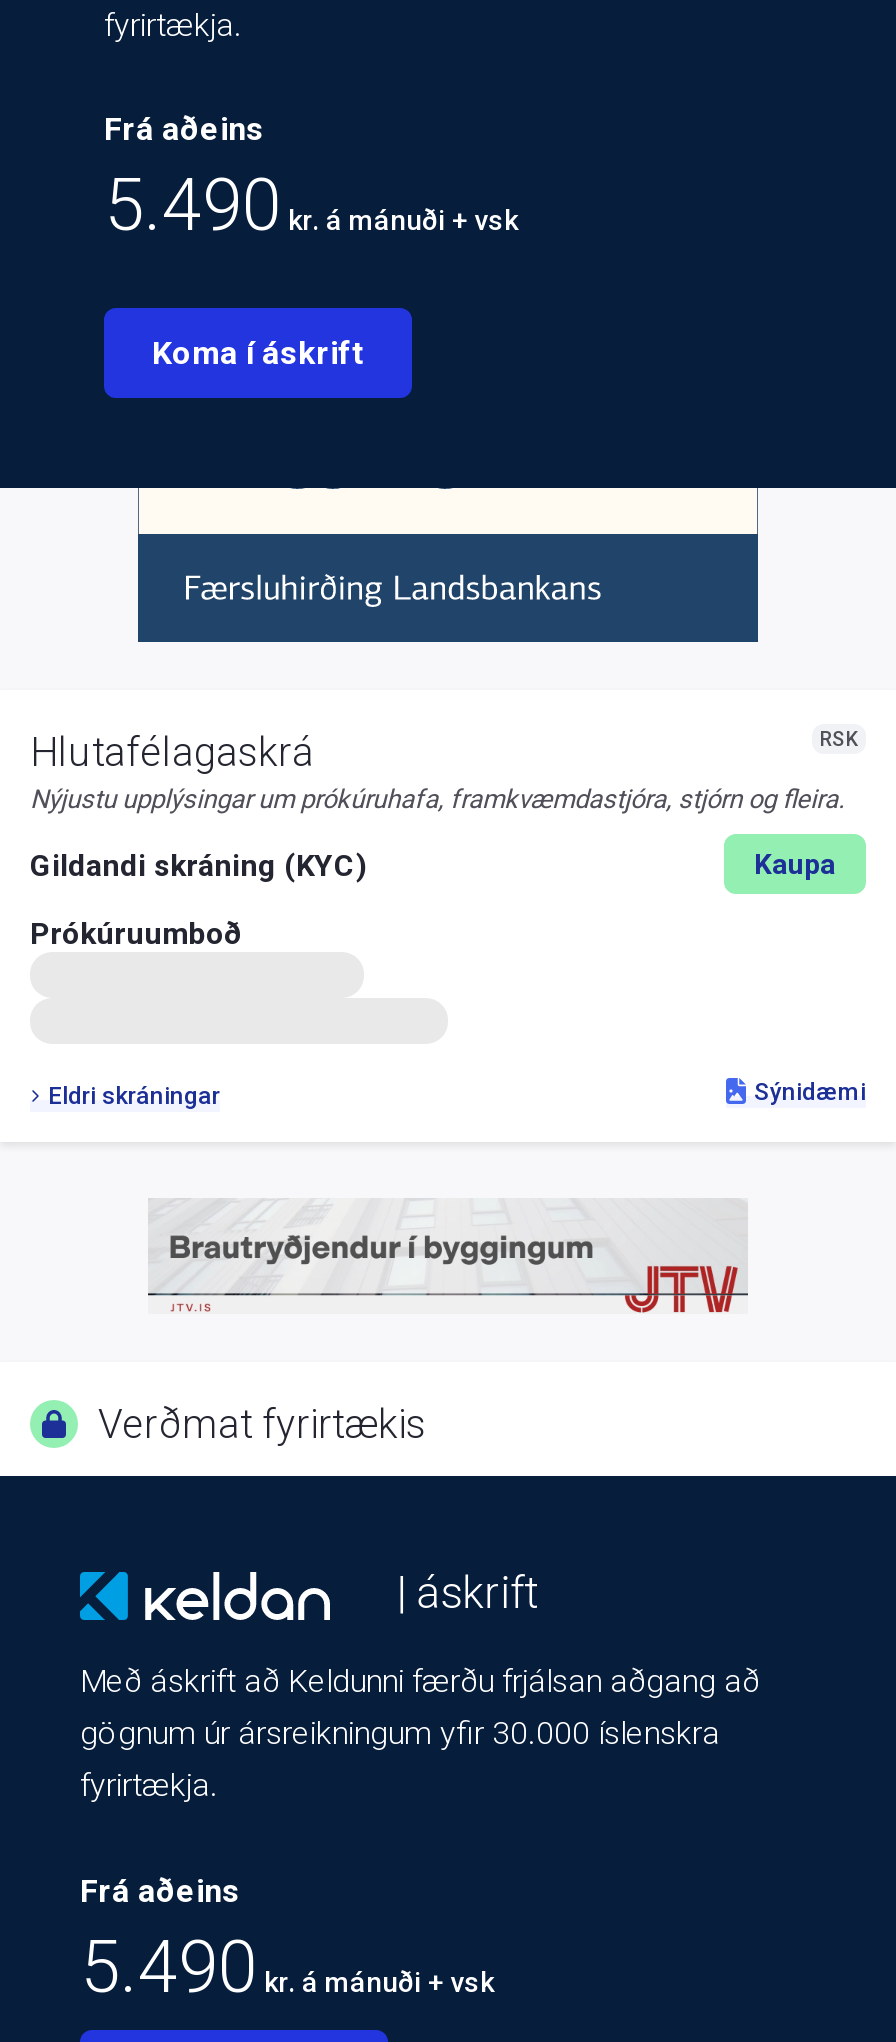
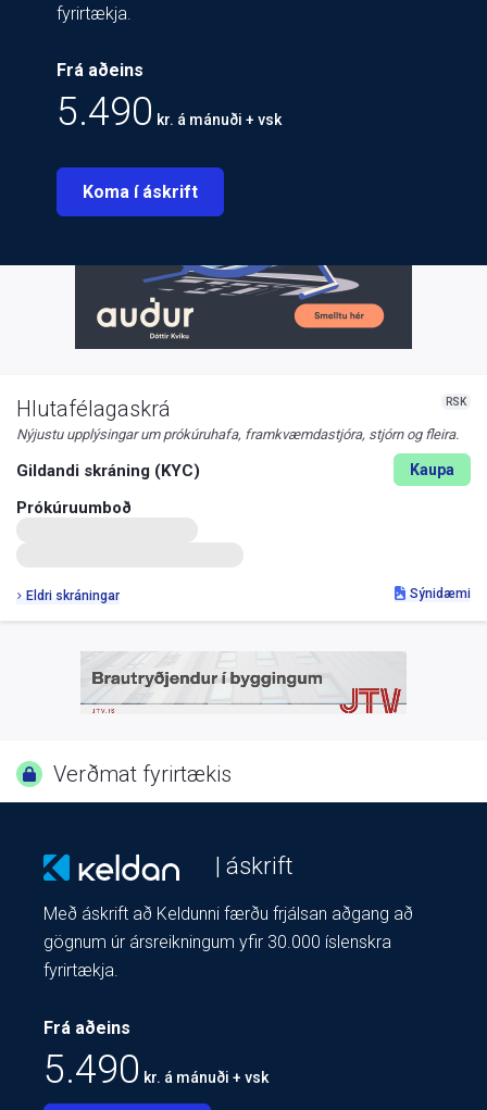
[138,486,758,640] [image] -> [74,264,413,348] [image]

